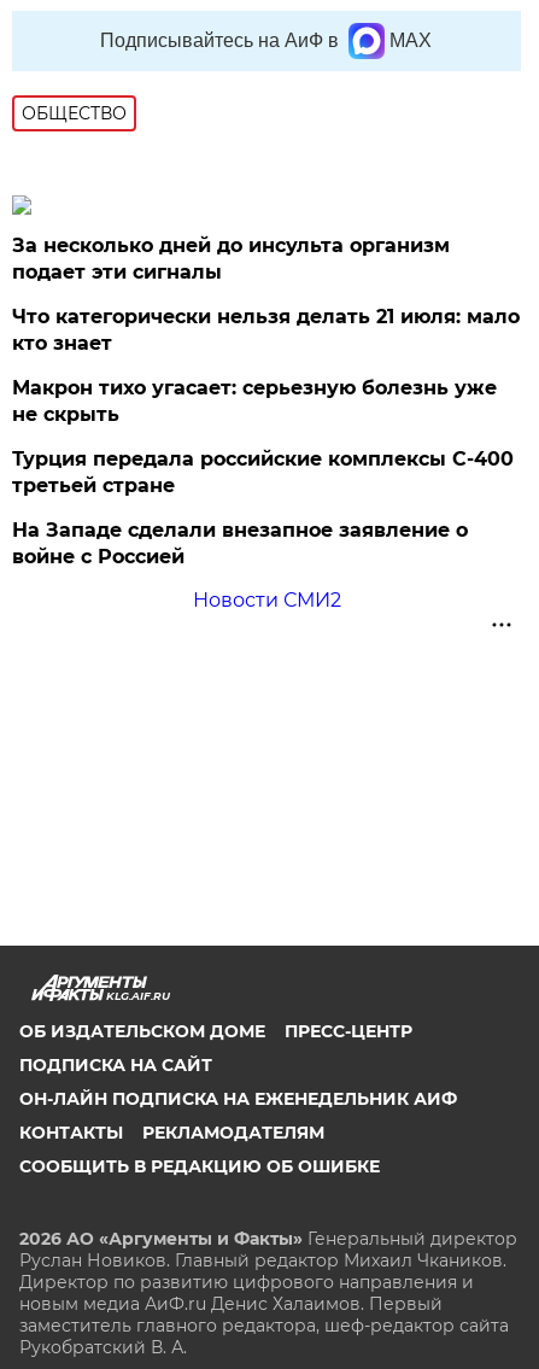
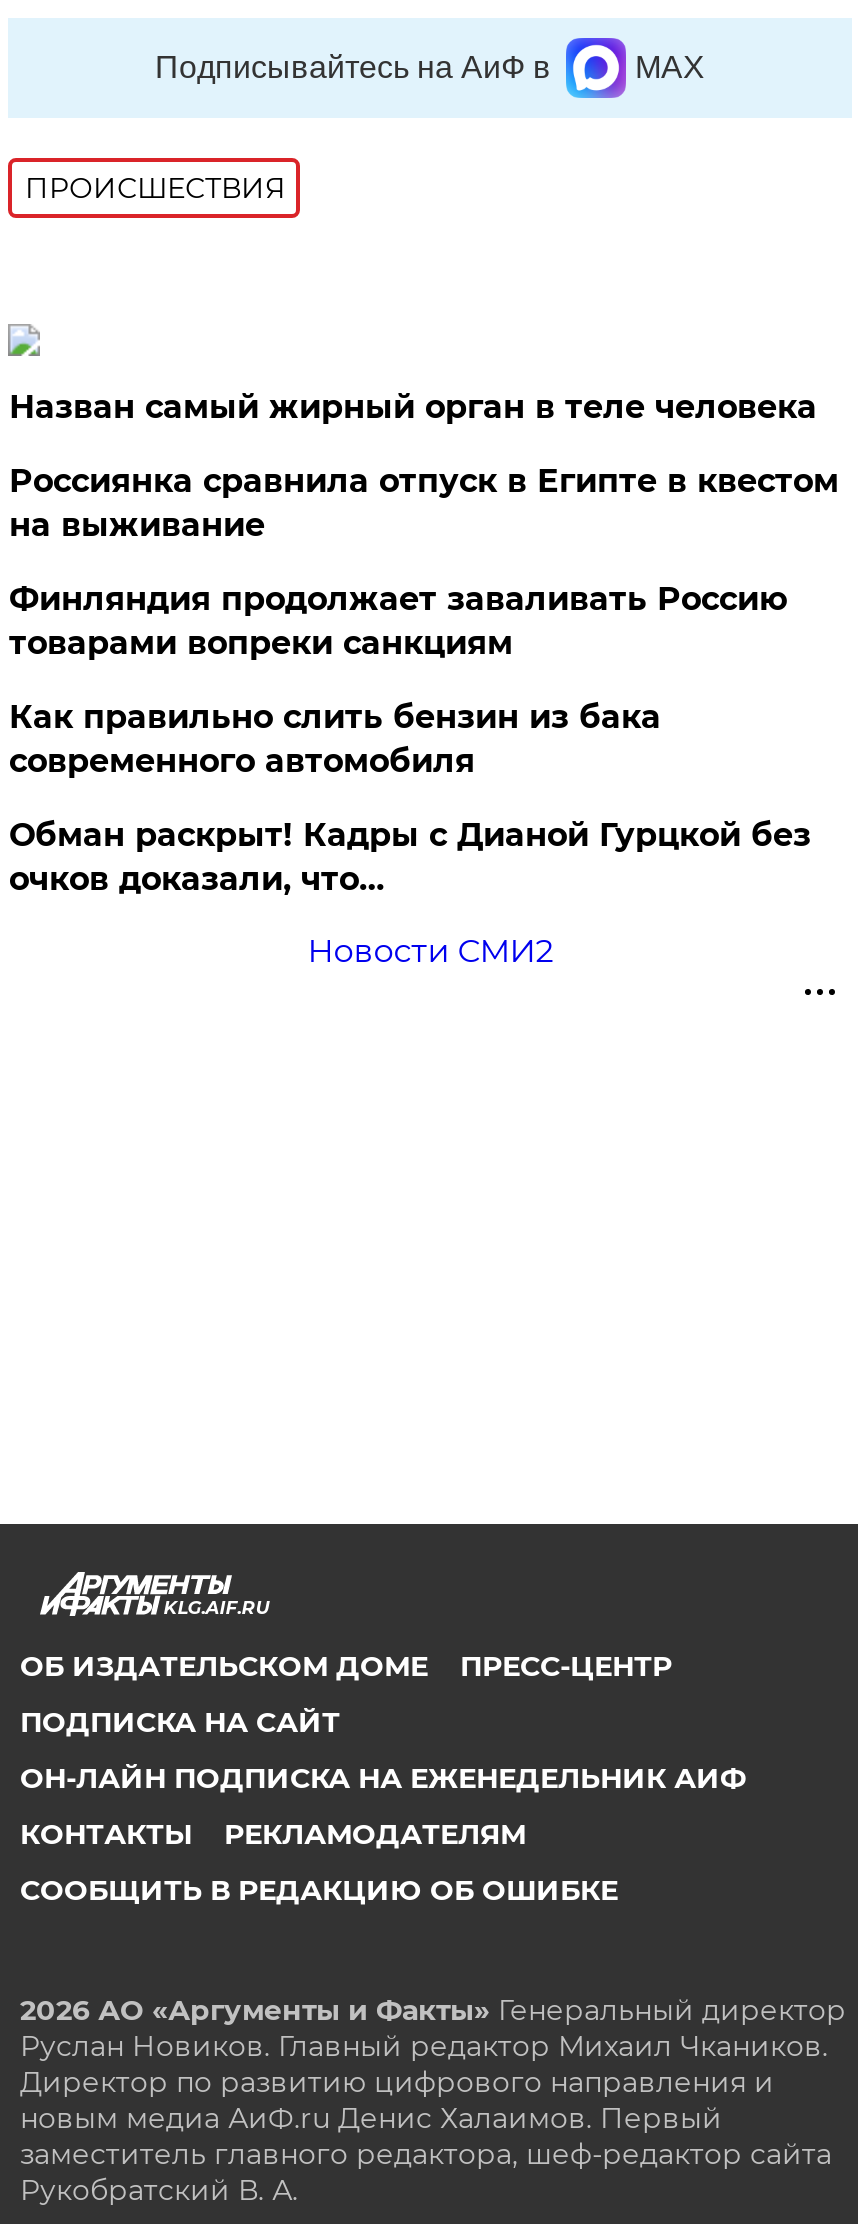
[22,103,127,124] ОБЩЕСТВО -> [25,170,285,206] ПРОИСШЕСТВИЯ
[13,234,450,283] За несколько дней до инсульта организм | подает эти сигналы -> [9,388,817,426] Назван самый жирный орган в теле человека
[13,305,520,355] Что категорически нельзя делать 21 июля: мало | кто знает -> [9,462,839,544] Россиянка сравнила отпуск в Египте в квестом | на выживание
[13,376,497,426] Макрон тихо угасает: серьезную болезнь уже | не скрыть -> [9,580,787,662] Финляндия продолжает заваливать Россию | товарами вопреки санкциям
[13,447,514,497] Турция передала российские комплексы С-400 | третьей стране -> [9,698,661,780] Как правильно слить бензин из бака | современного автомобиля
[13,519,468,568] На Западе сделали внезапное заявление о | войне с Россией -> [9,816,811,898] Обман раскрыт! Кадры с Дианой Гурцкой без | очков доказали, что…

